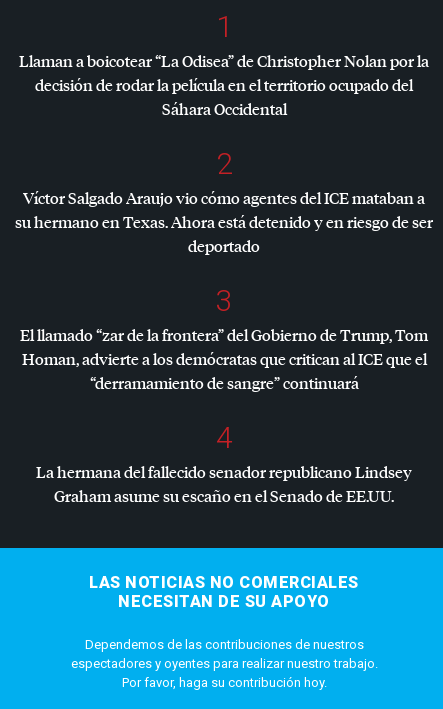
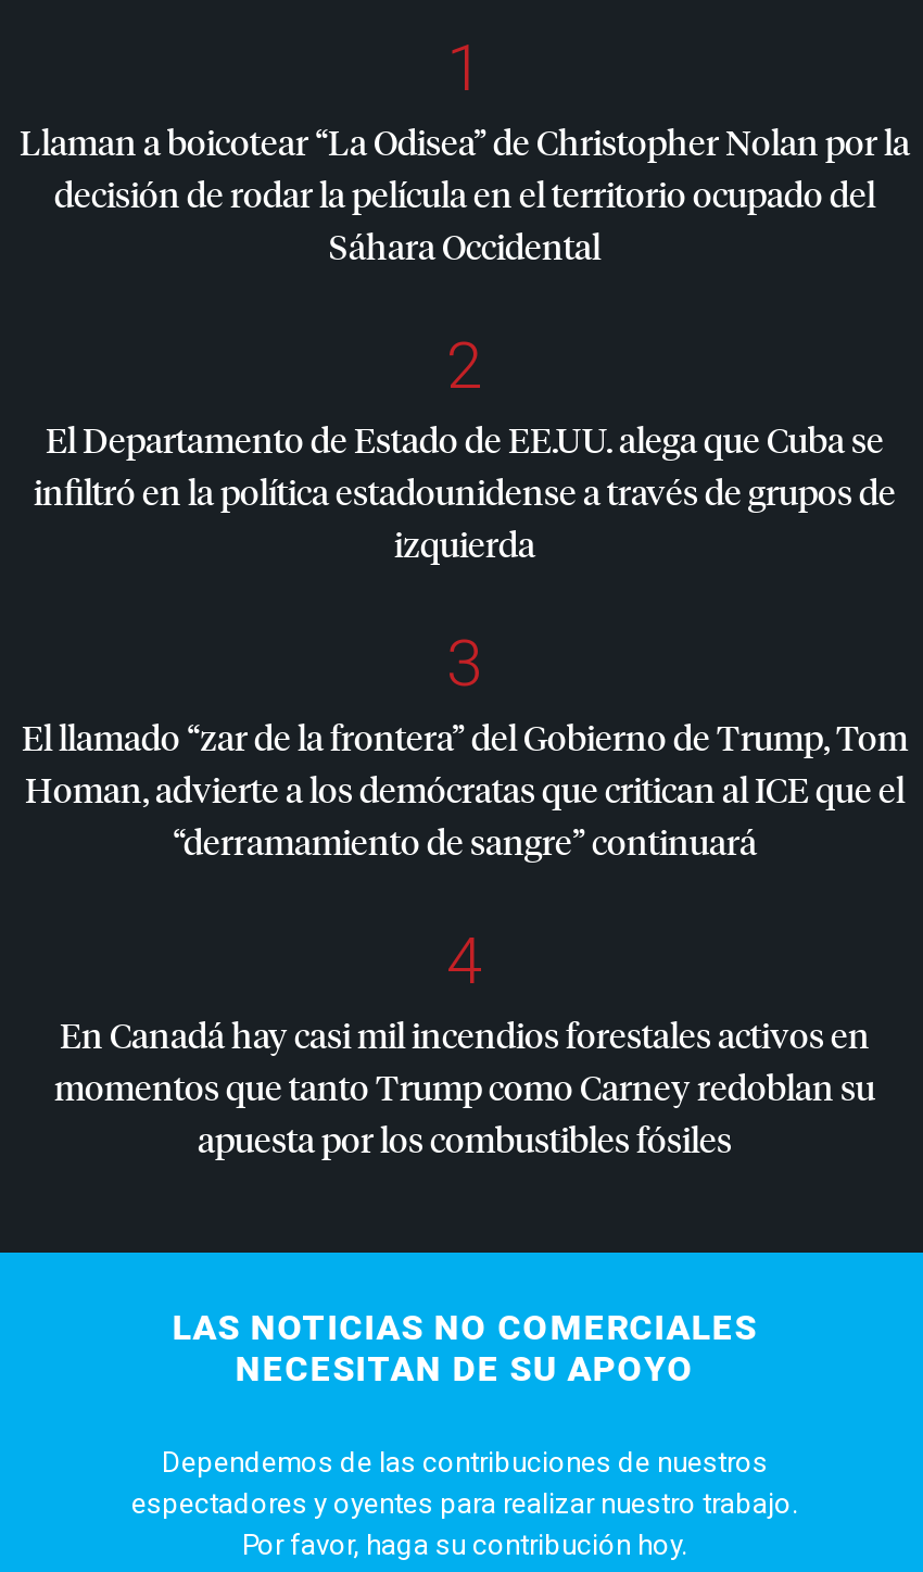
[15,187,433,256] Víctor Salgado Araujo vio cómo agentes del ICEmataban a | su hermano en Texas. Ahora está detenido y en riesgo de ser | deportado -> [34,416,896,566] El Departamento de Estado de EE.UU. alega que Cuba se | infiltró en la política estadounidense a través de grupos de | izquierda
[36,461,412,506] La hermana del fallecido senador republicano Lindsey | Graham asume su escaño en el Senado de EE.UU. -> [54,1011,875,1161] En Canadá hay casi mil incendios forestales activos en | momentos que tanto Trump como Carney redoblan su | apuesta por los combustibles fósiles

